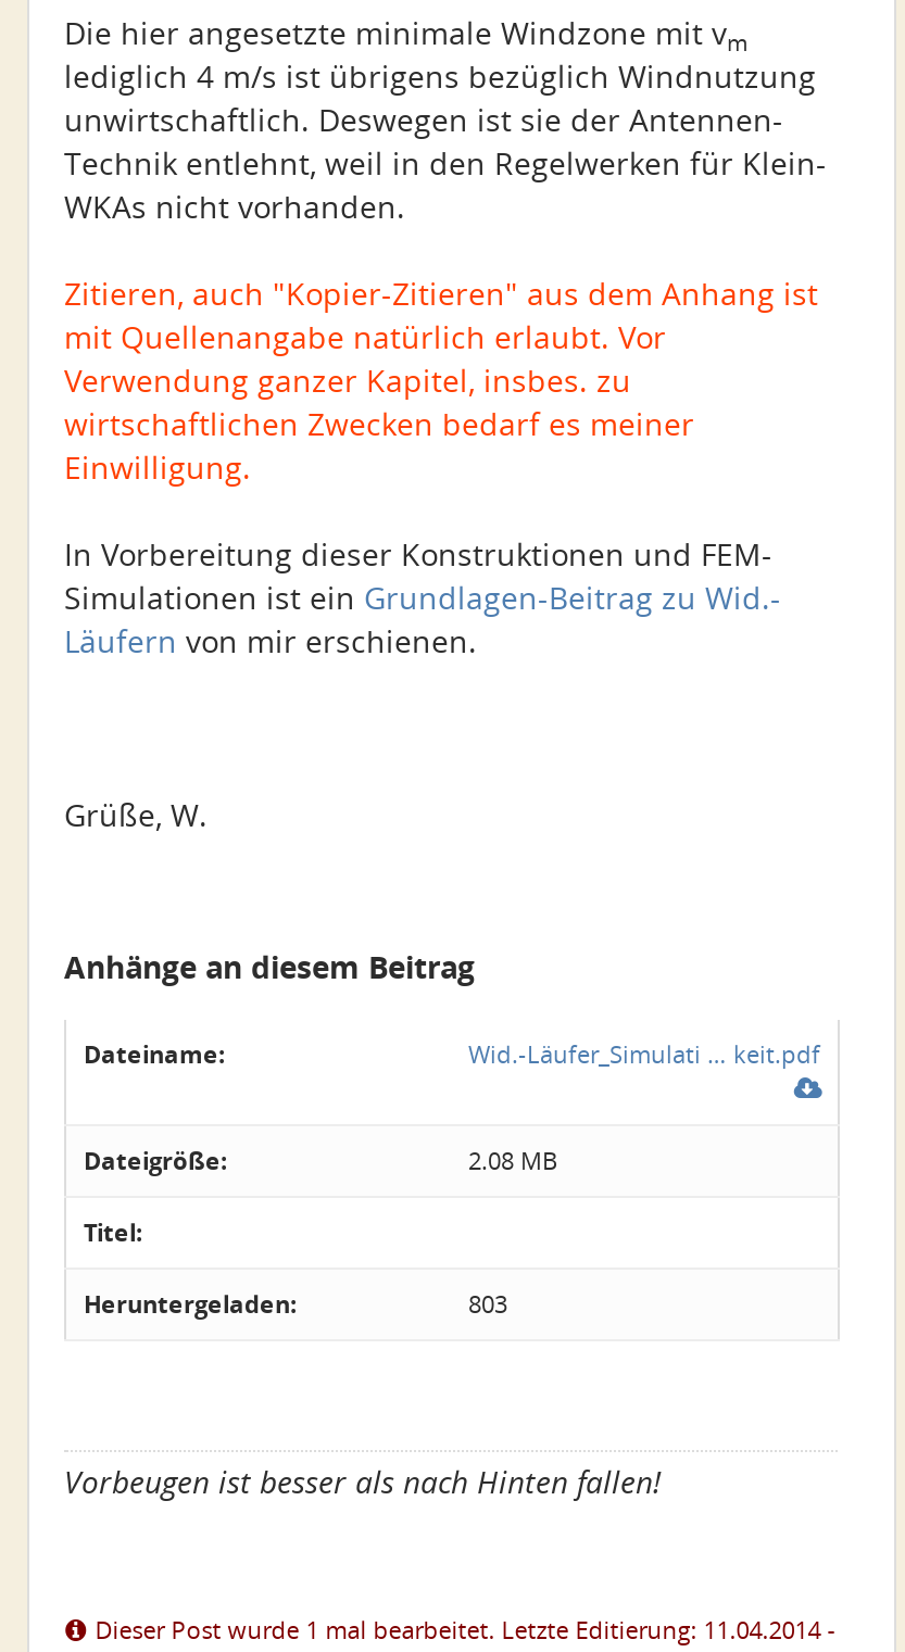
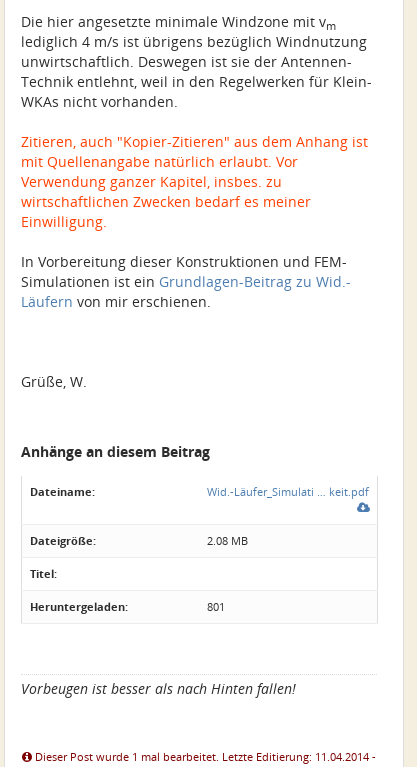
[468,1287,507,1320] 803 -> [207,599,225,614] 801

